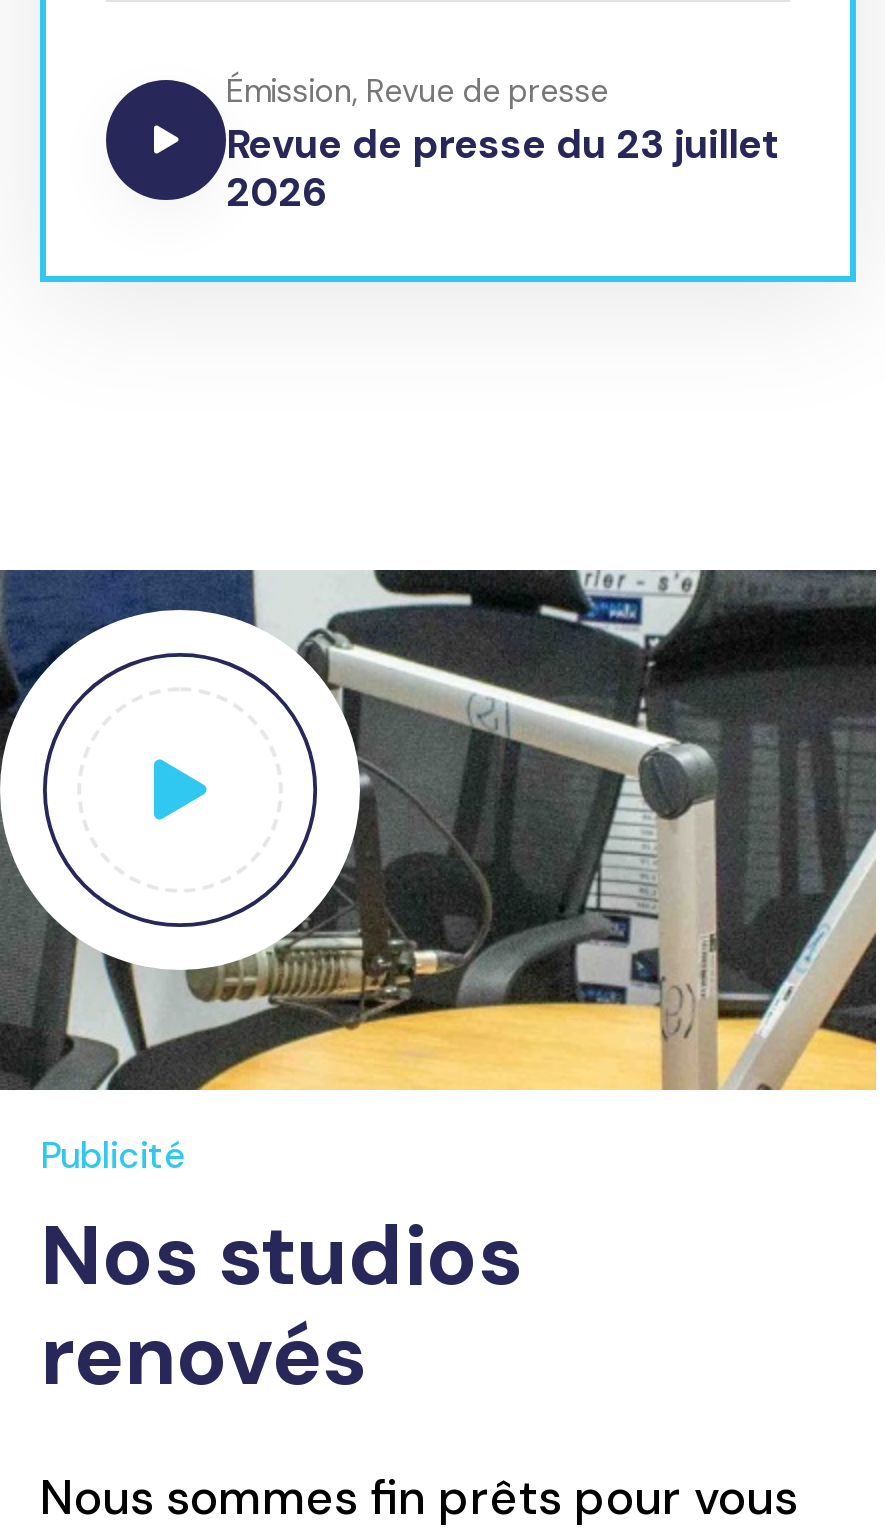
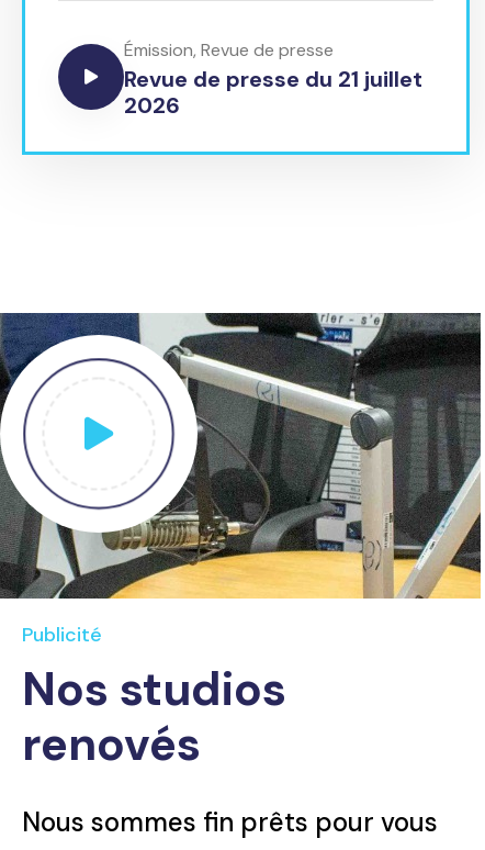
[226,118,780,170] Revue de presse du 23 juillet -> [124,65,422,93] Revue de presse du 21 juillet

